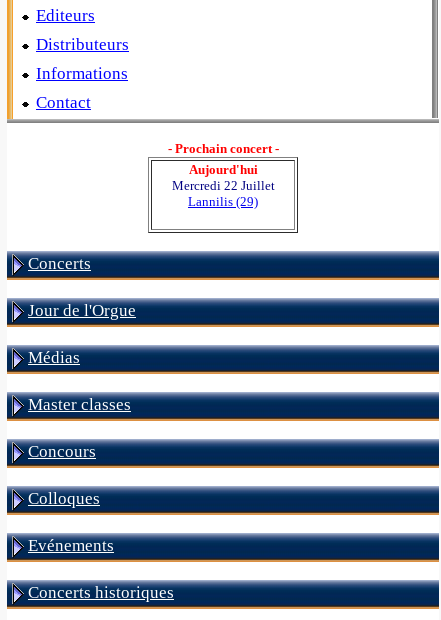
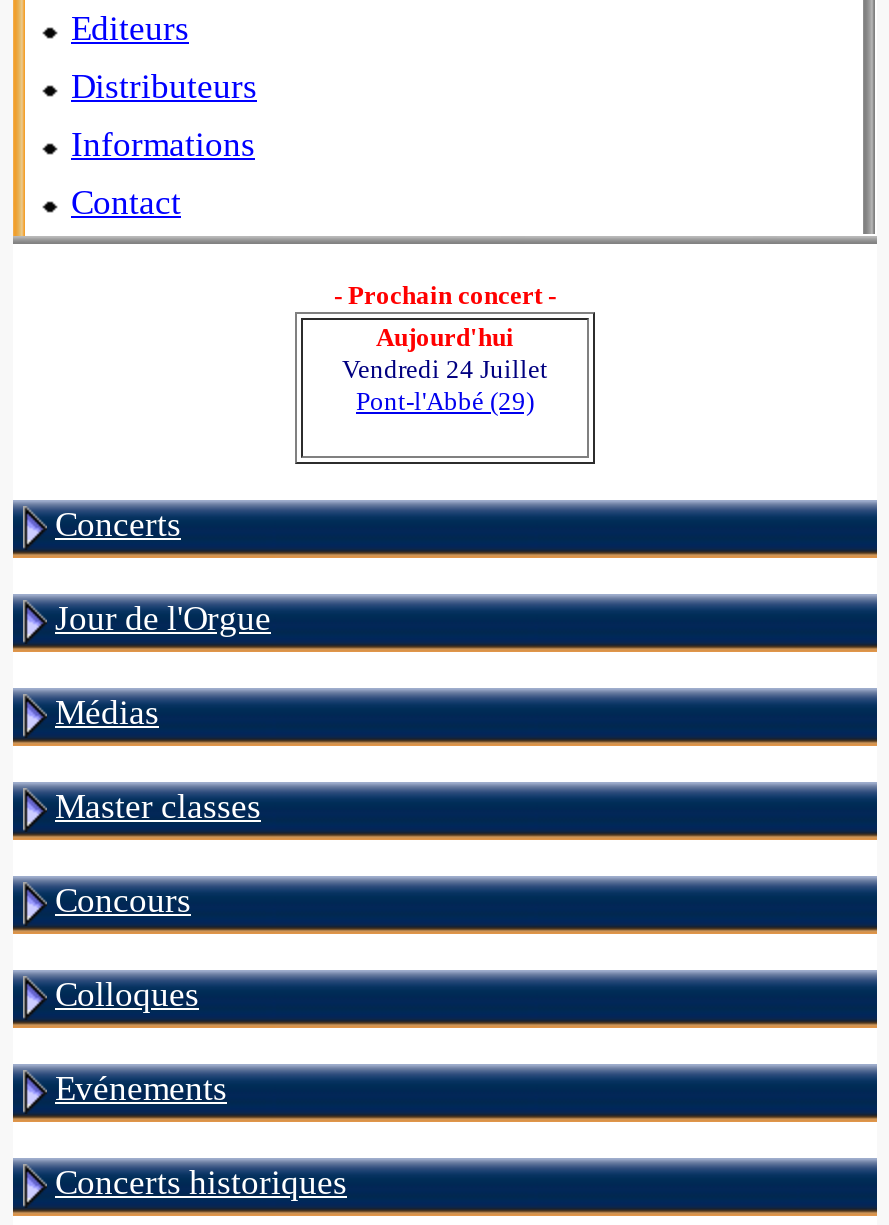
[171,178,274,209] Mercredi 22 Juillet | Lannilis (29) -> [342,354,548,416] Vendredi 24 Juillet | Pont-l'Abbé (29)

